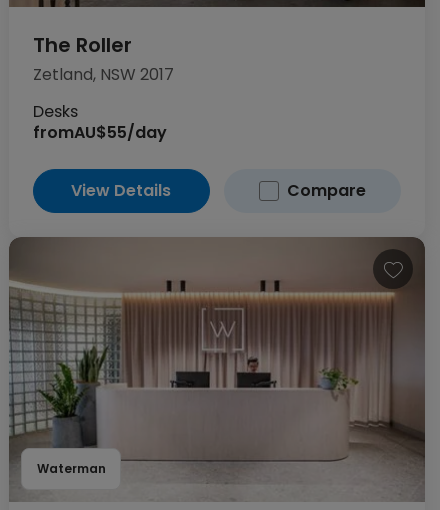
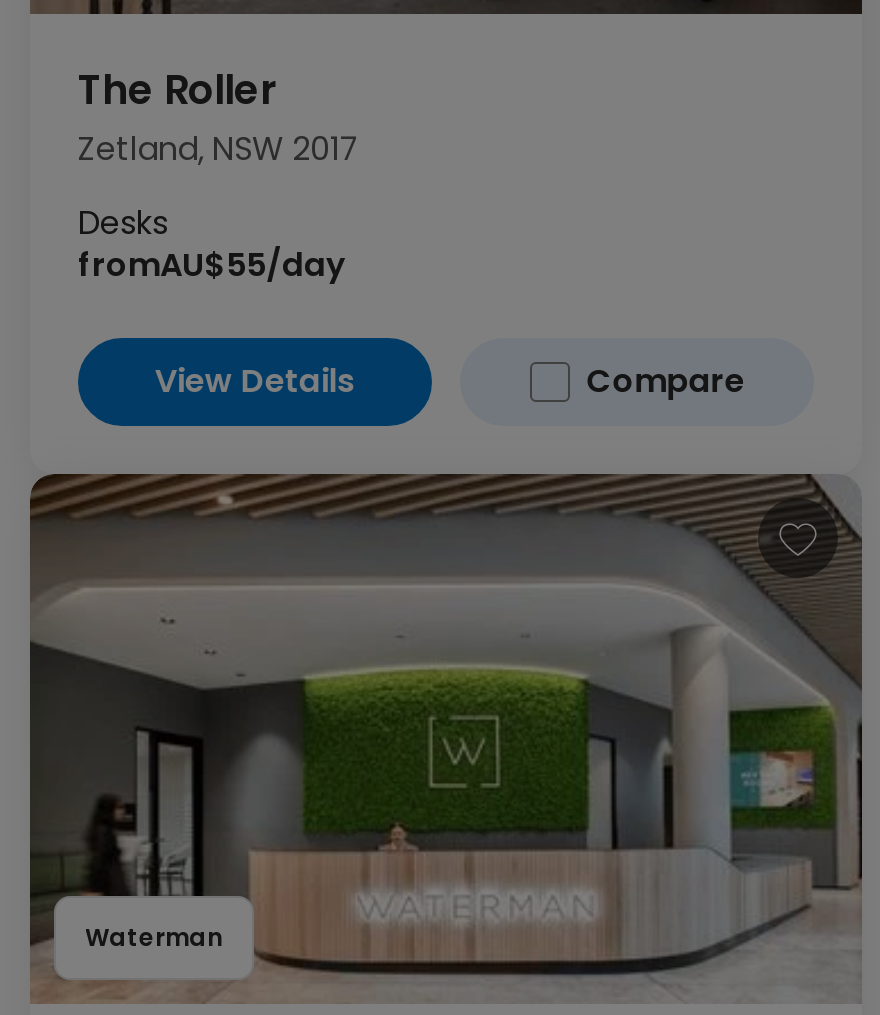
[9,237,425,501] [image] -> [28,474,862,1004] [image]

